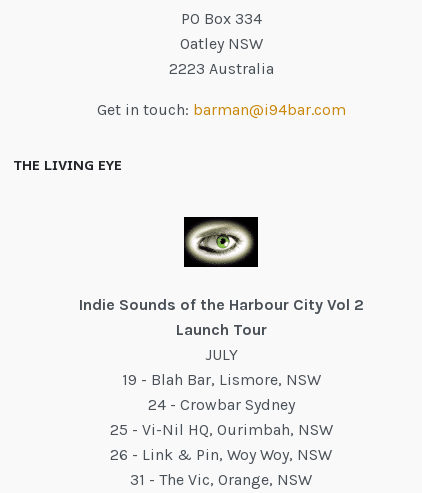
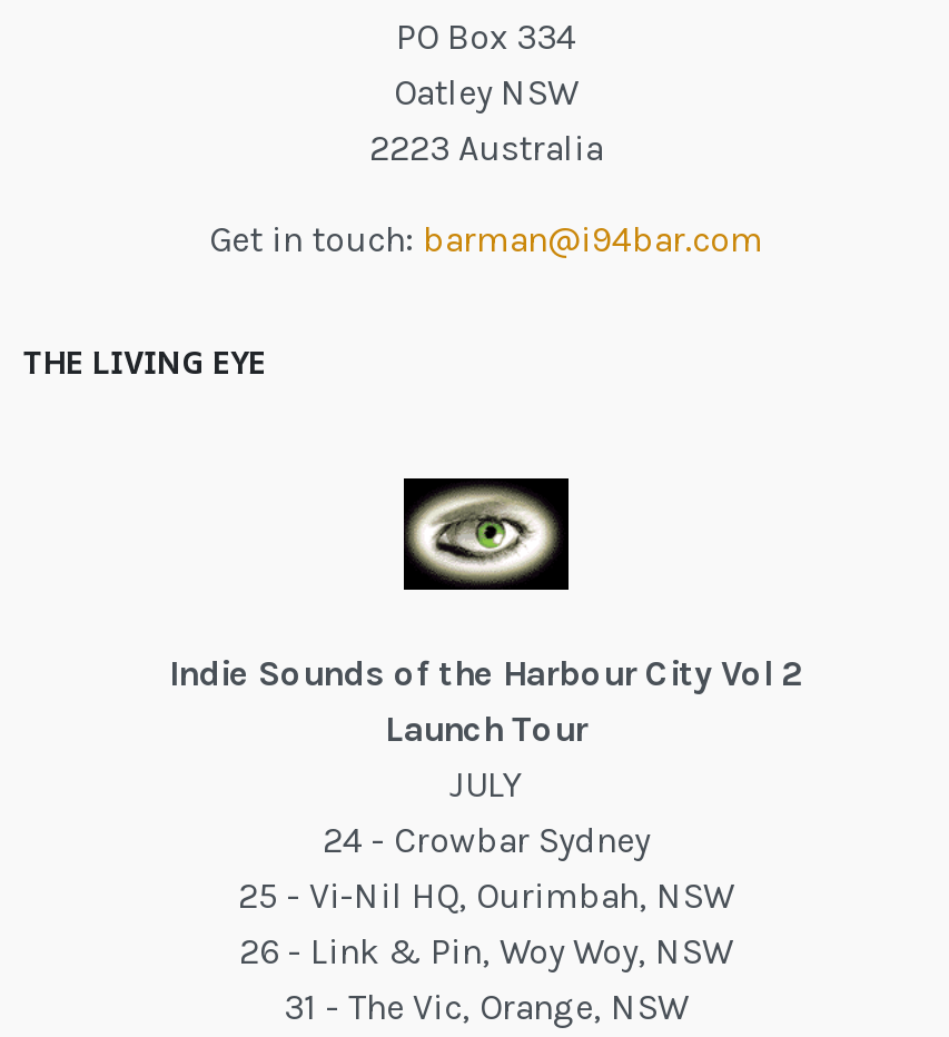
[121,370,320,389] 19 - Blah Bar, Lismore, NSW -> none

